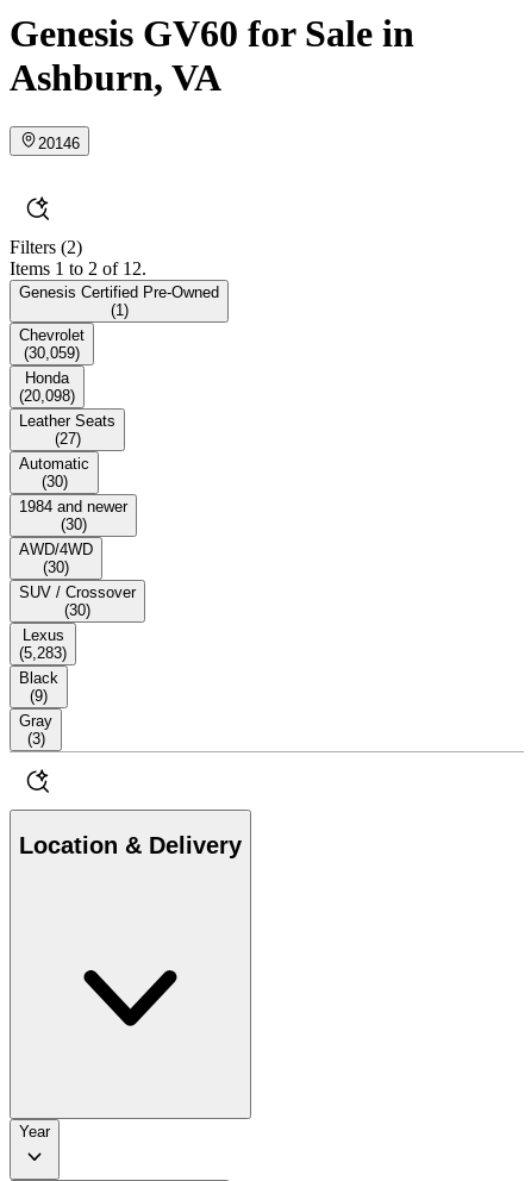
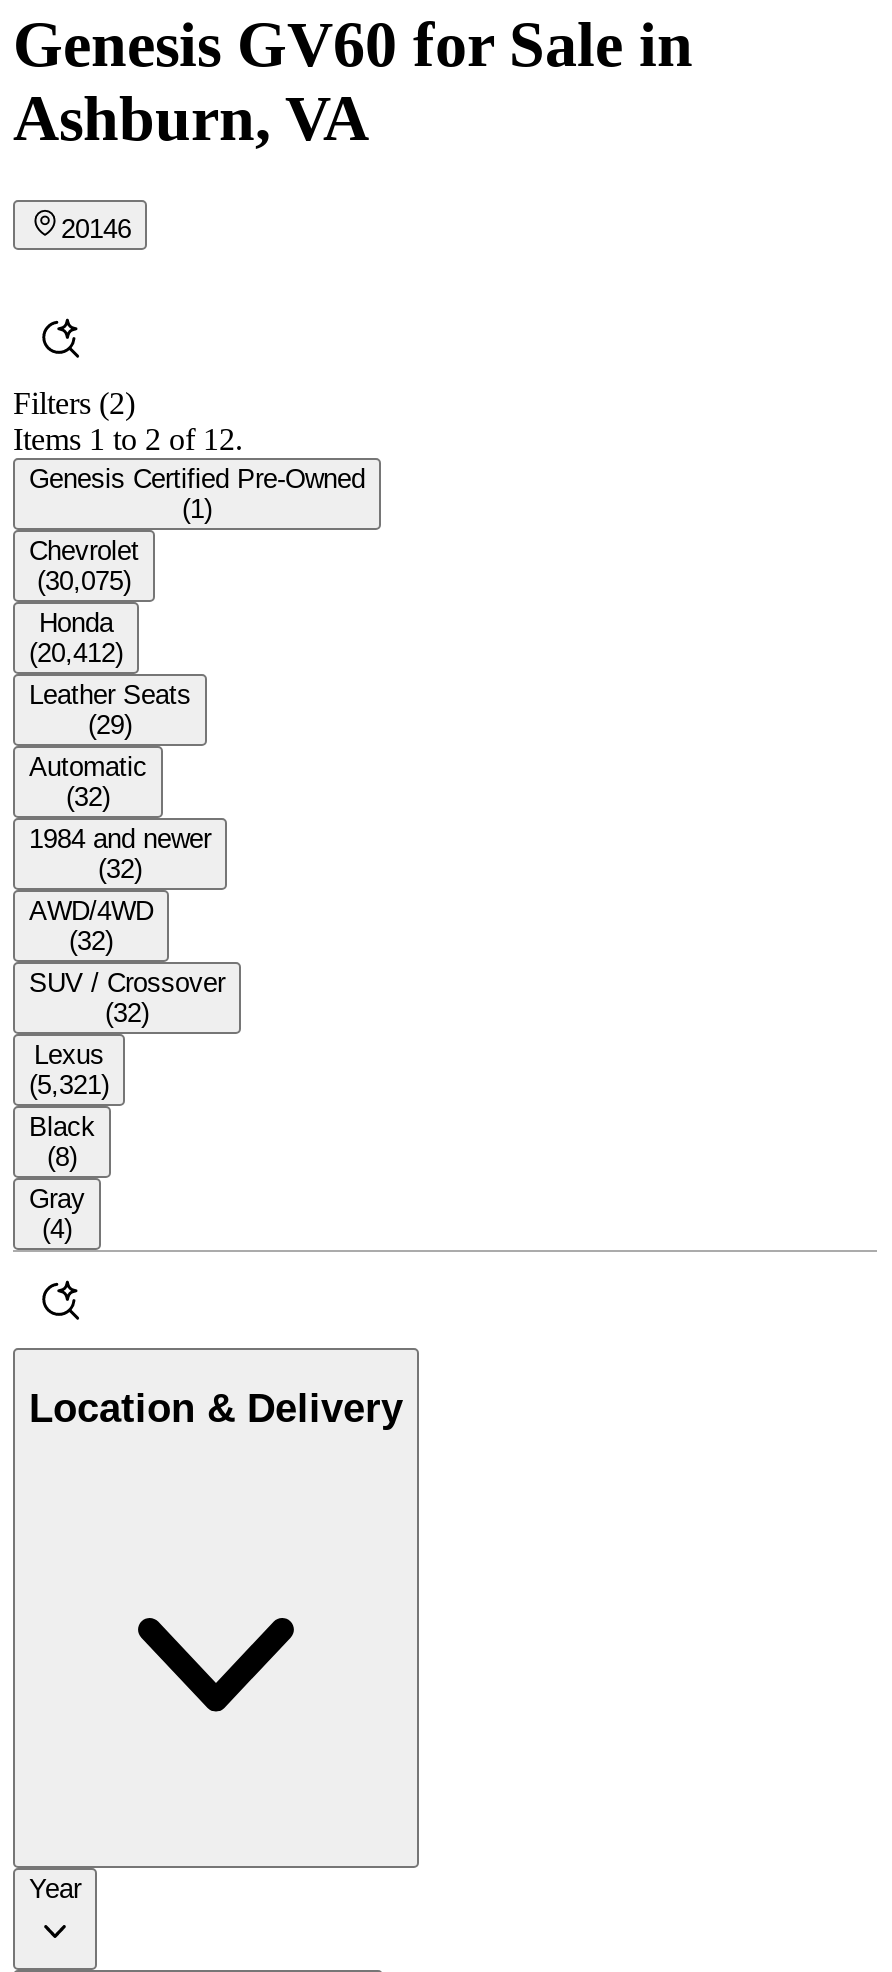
[24,344,80,362] (30,059) -> [37,566,131,596] (30,075)
[19,387,75,405] (20,098) -> [29,638,123,668] (20,412)
[54,430,80,448] (27) -> [88,710,132,740] (29)
[41,473,67,490] (30) -> [66,782,110,812] (32)
[60,515,86,533] (30) -> [98,854,142,884] (32)
[43,558,69,576] (30) -> [69,926,113,956] (32)
[64,601,90,619] (30) -> [105,998,149,1028] (32)
[19,644,67,662] (5,283) -> [29,1070,109,1100] (5,321)
[30,687,48,705] (9) -> [47,1142,77,1172] (8)
[27,730,45,748] (3) -> [42,1214,72,1244] (4)

